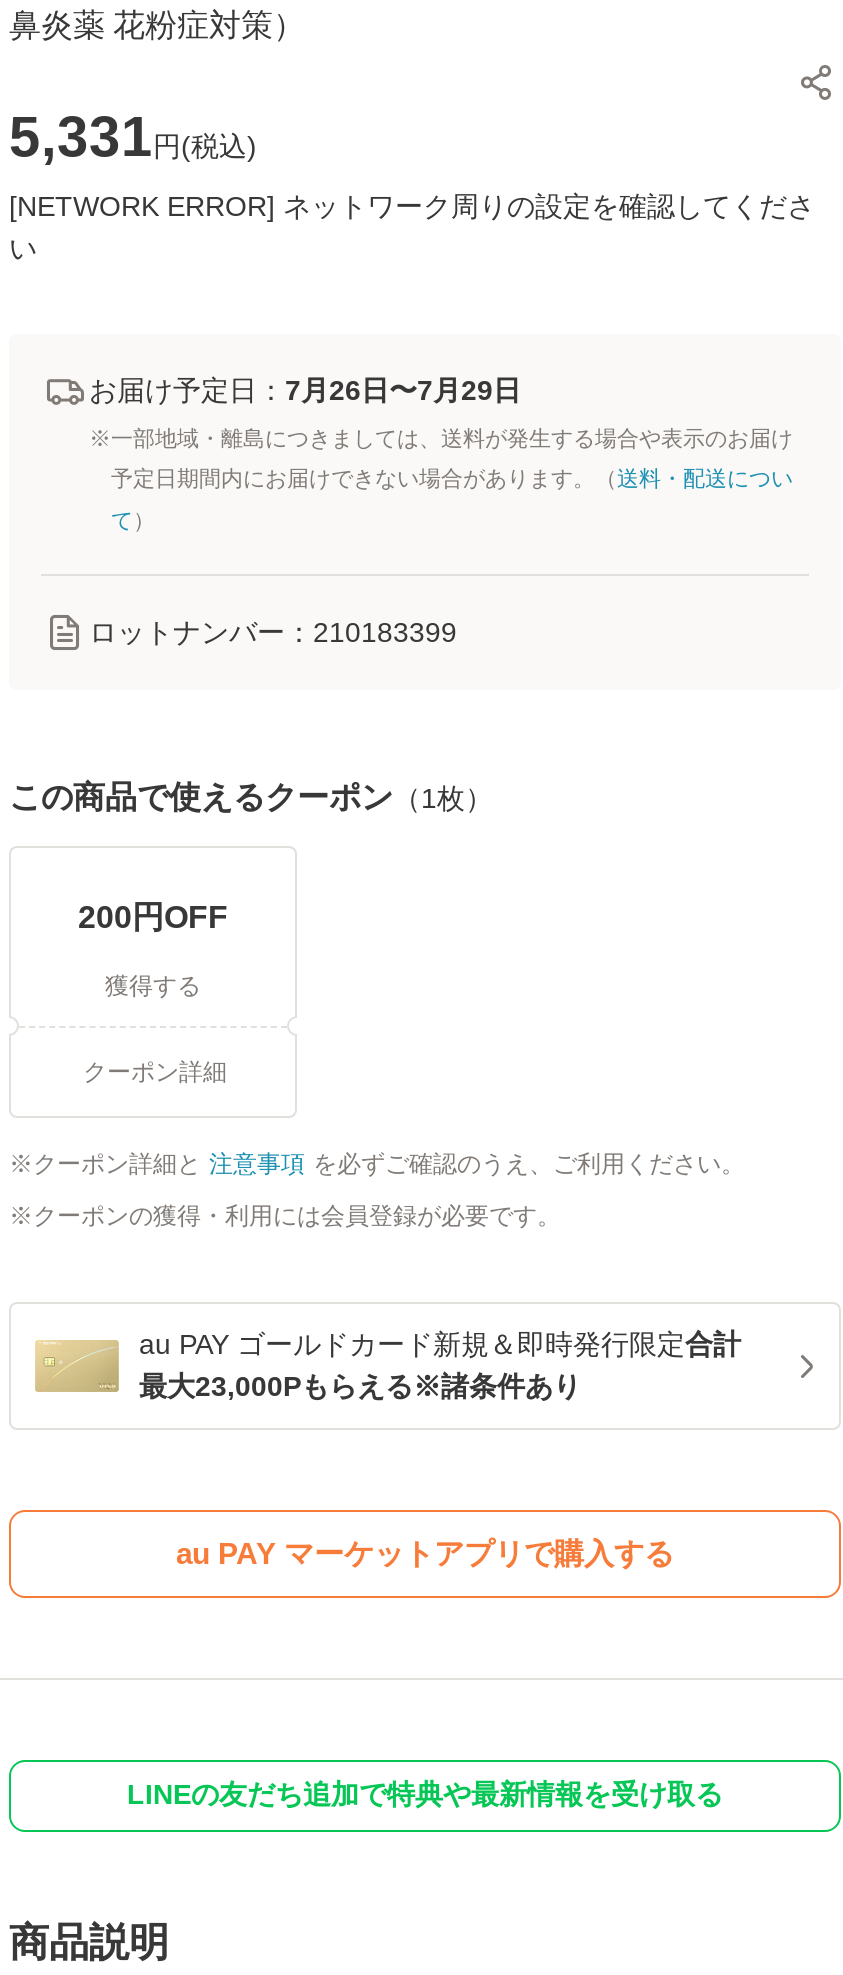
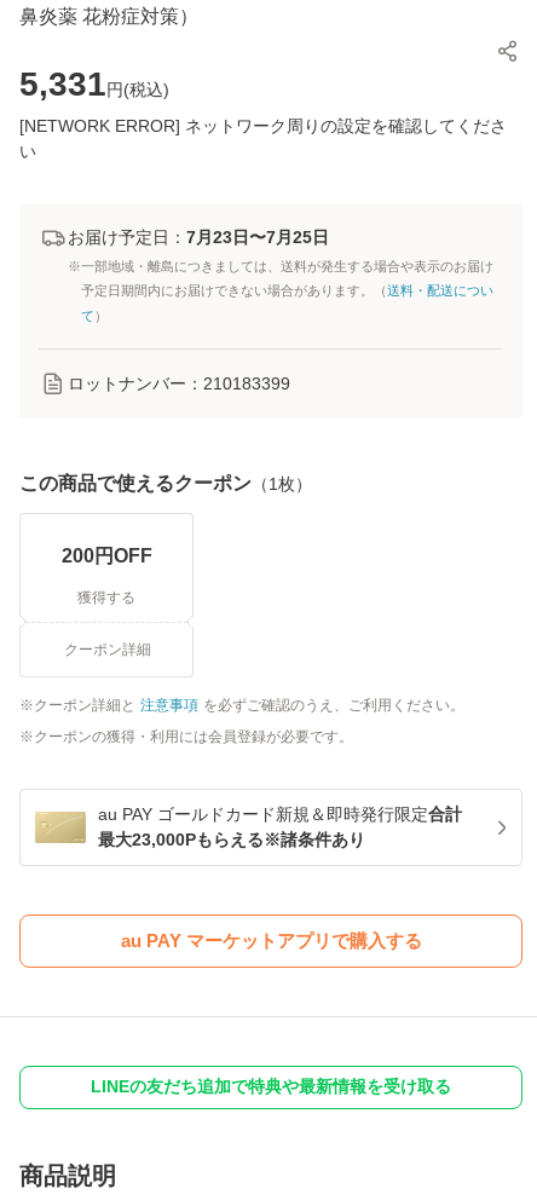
[89,374,521,406] お届け予定日：7月26日〜7月29日 -> [68,228,329,247] お届け予定日：7月23日〜7月25日

